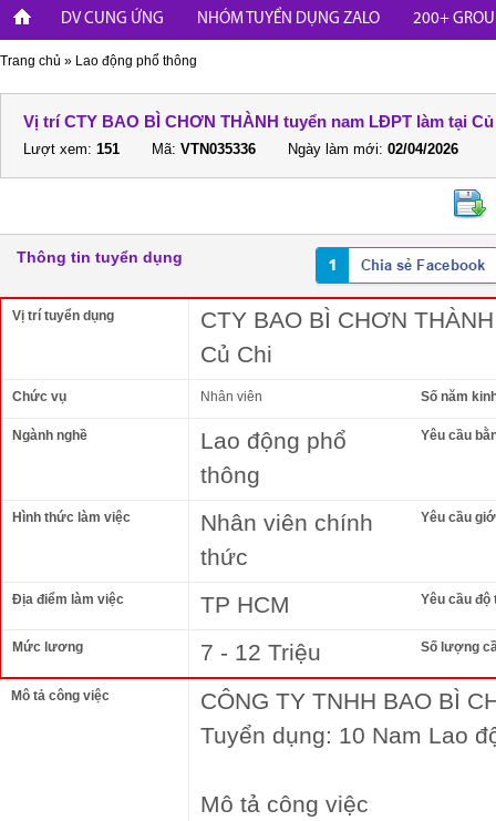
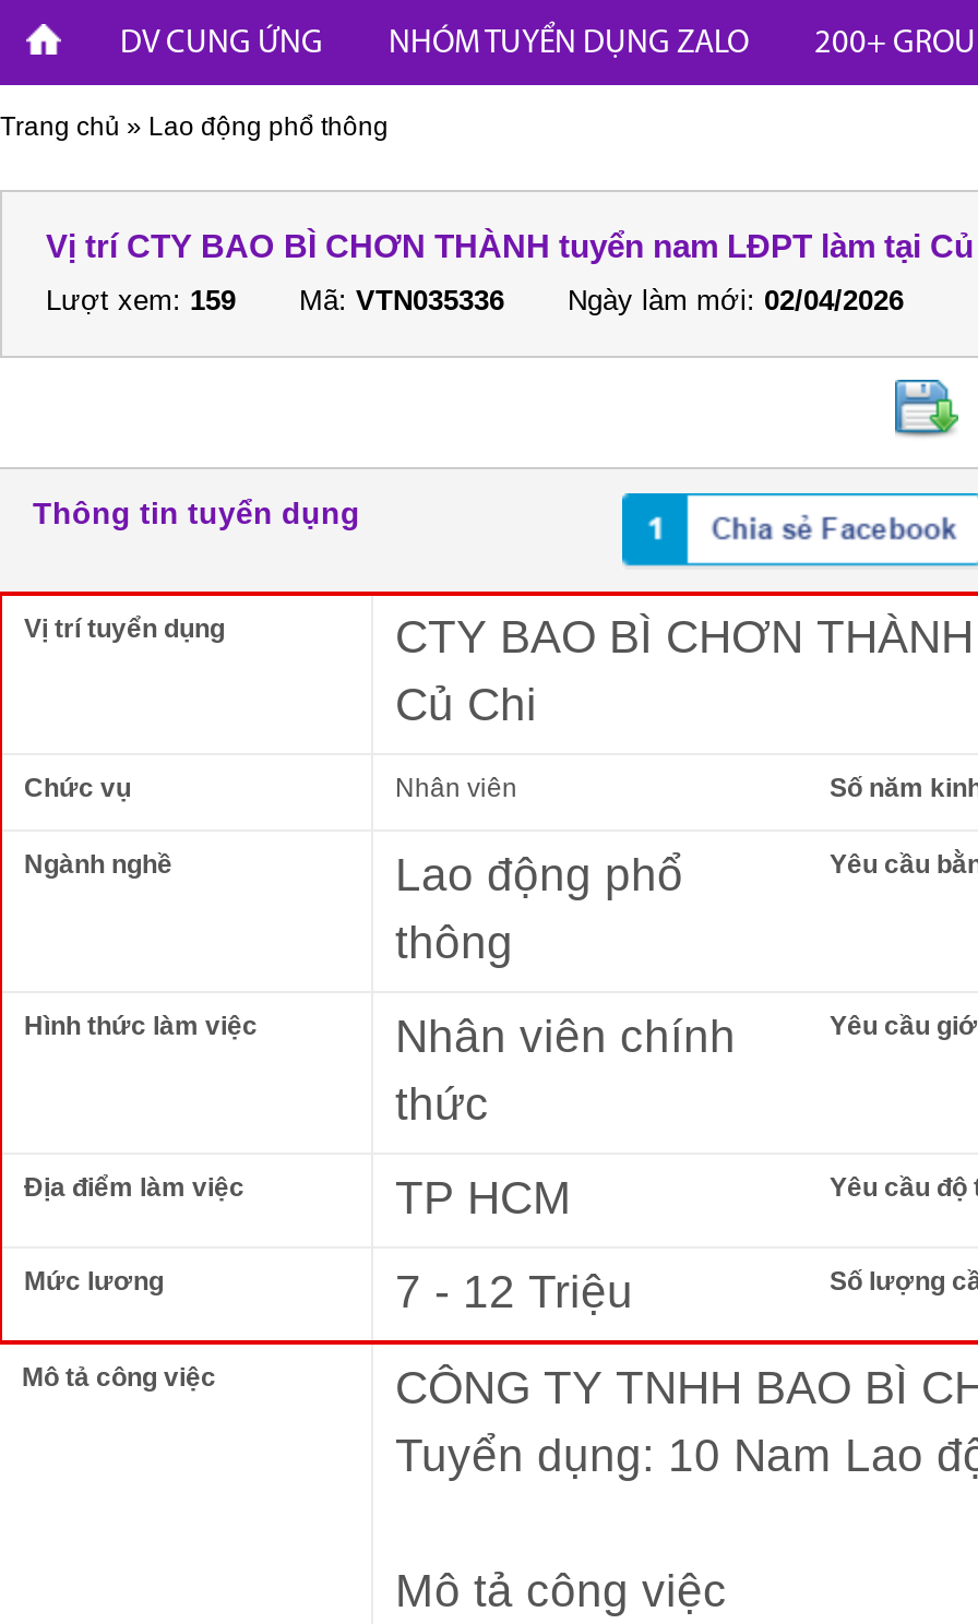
[23,141,458,157] Lượt xem: 151 Mã: VTN035336 Ngày làm mới: 02/04/2026 -> [46,284,904,317] Lượt xem: 159 Mã: VTN035336 Ngày làm mới: 02/04/2026

